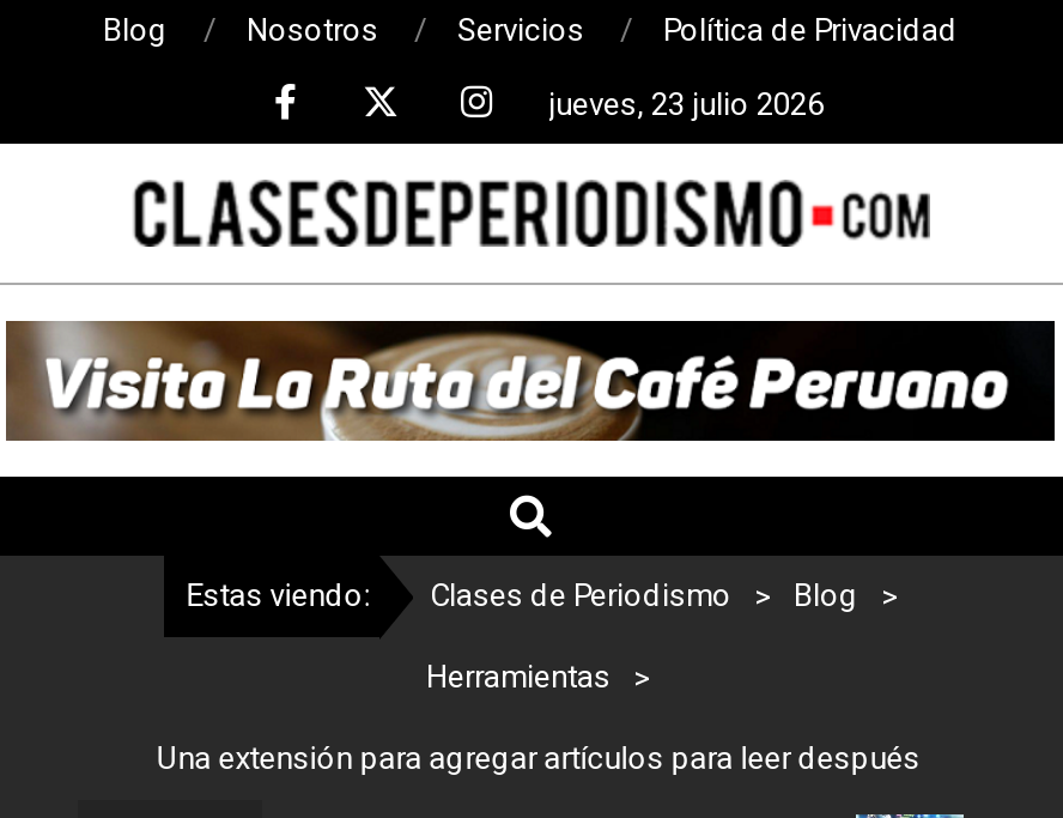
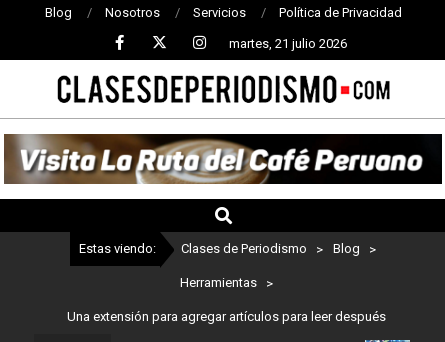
[548,85,824,121] jueves, 23 julio 2026 -> [229,35,347,50] martes, 21 julio 2026

